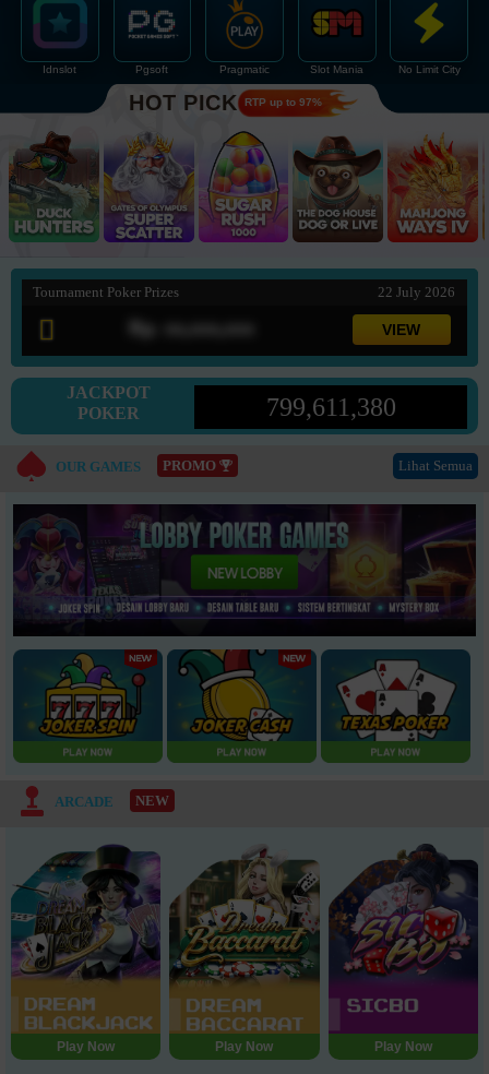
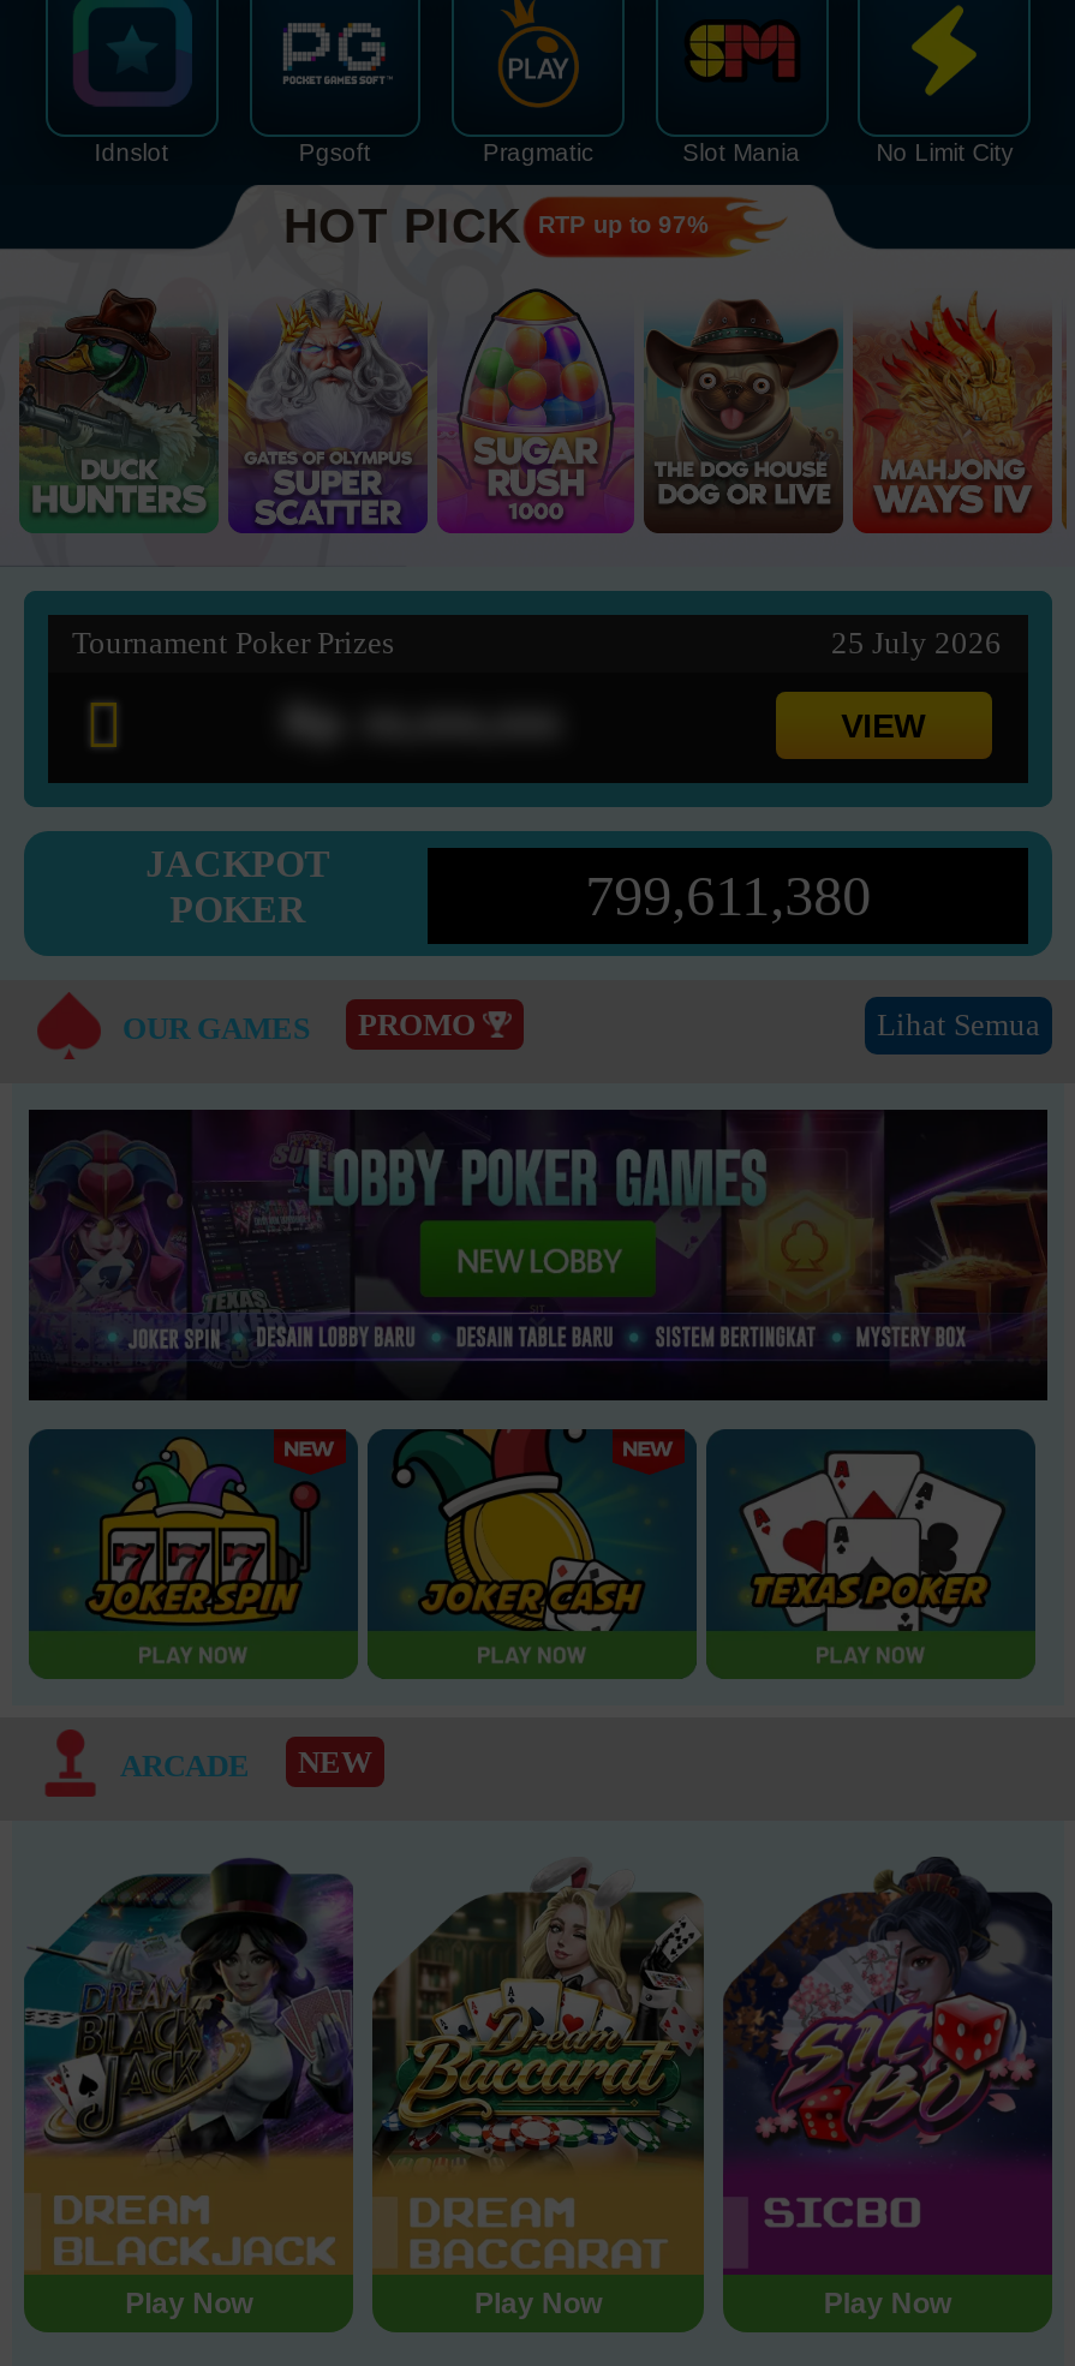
[378,284,462,300] 22 July 2026 -> [831,625,1016,661] 25 July 2026

